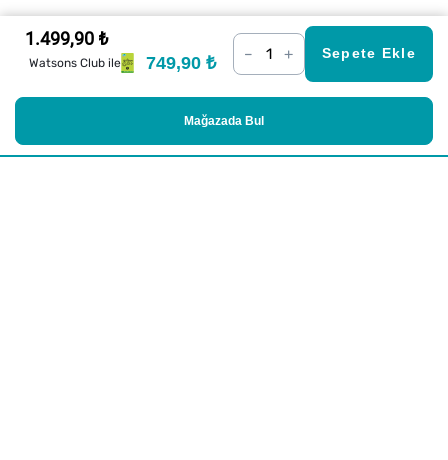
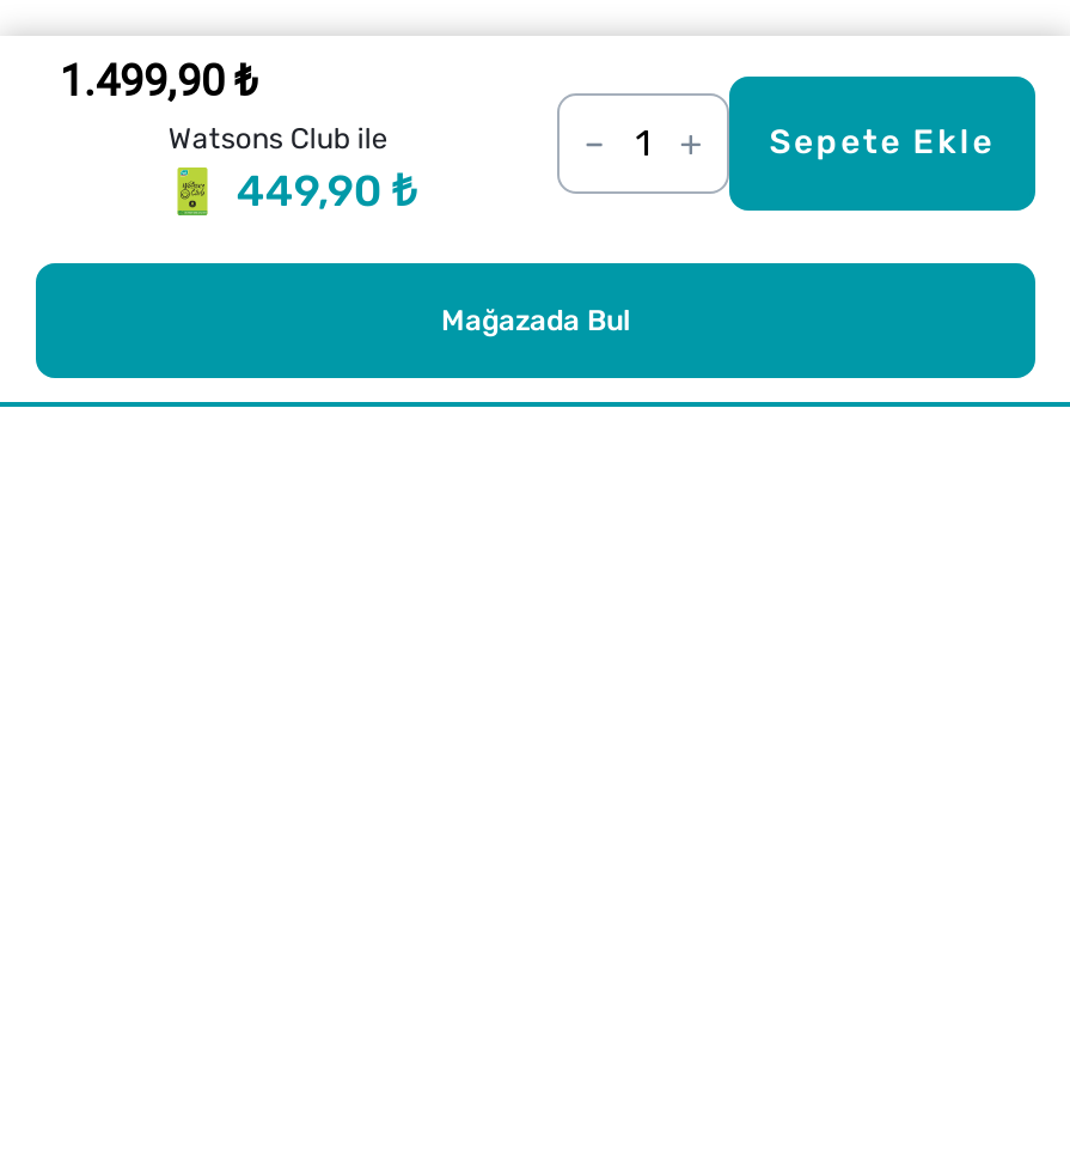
[146,52,216,74] 749,90 ₺ -> [236,165,416,218] 449,90 ₺

